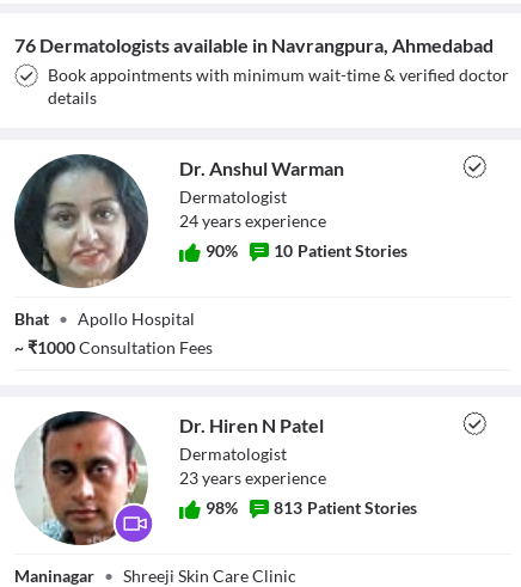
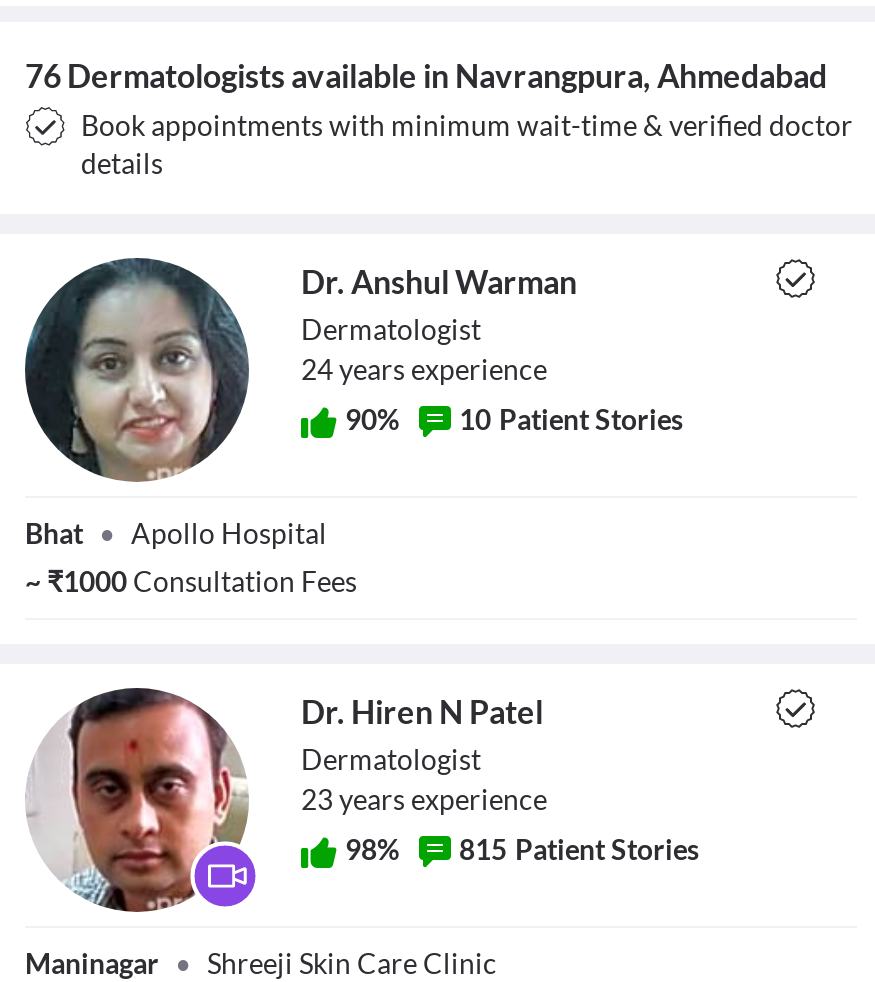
[274,497,417,518] 813 Patient Stories -> [459,832,699,866] 815 Patient Stories

